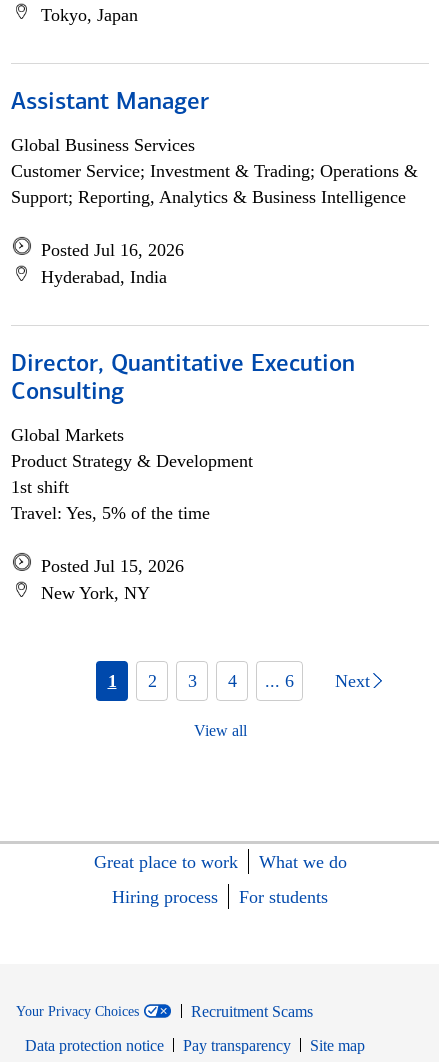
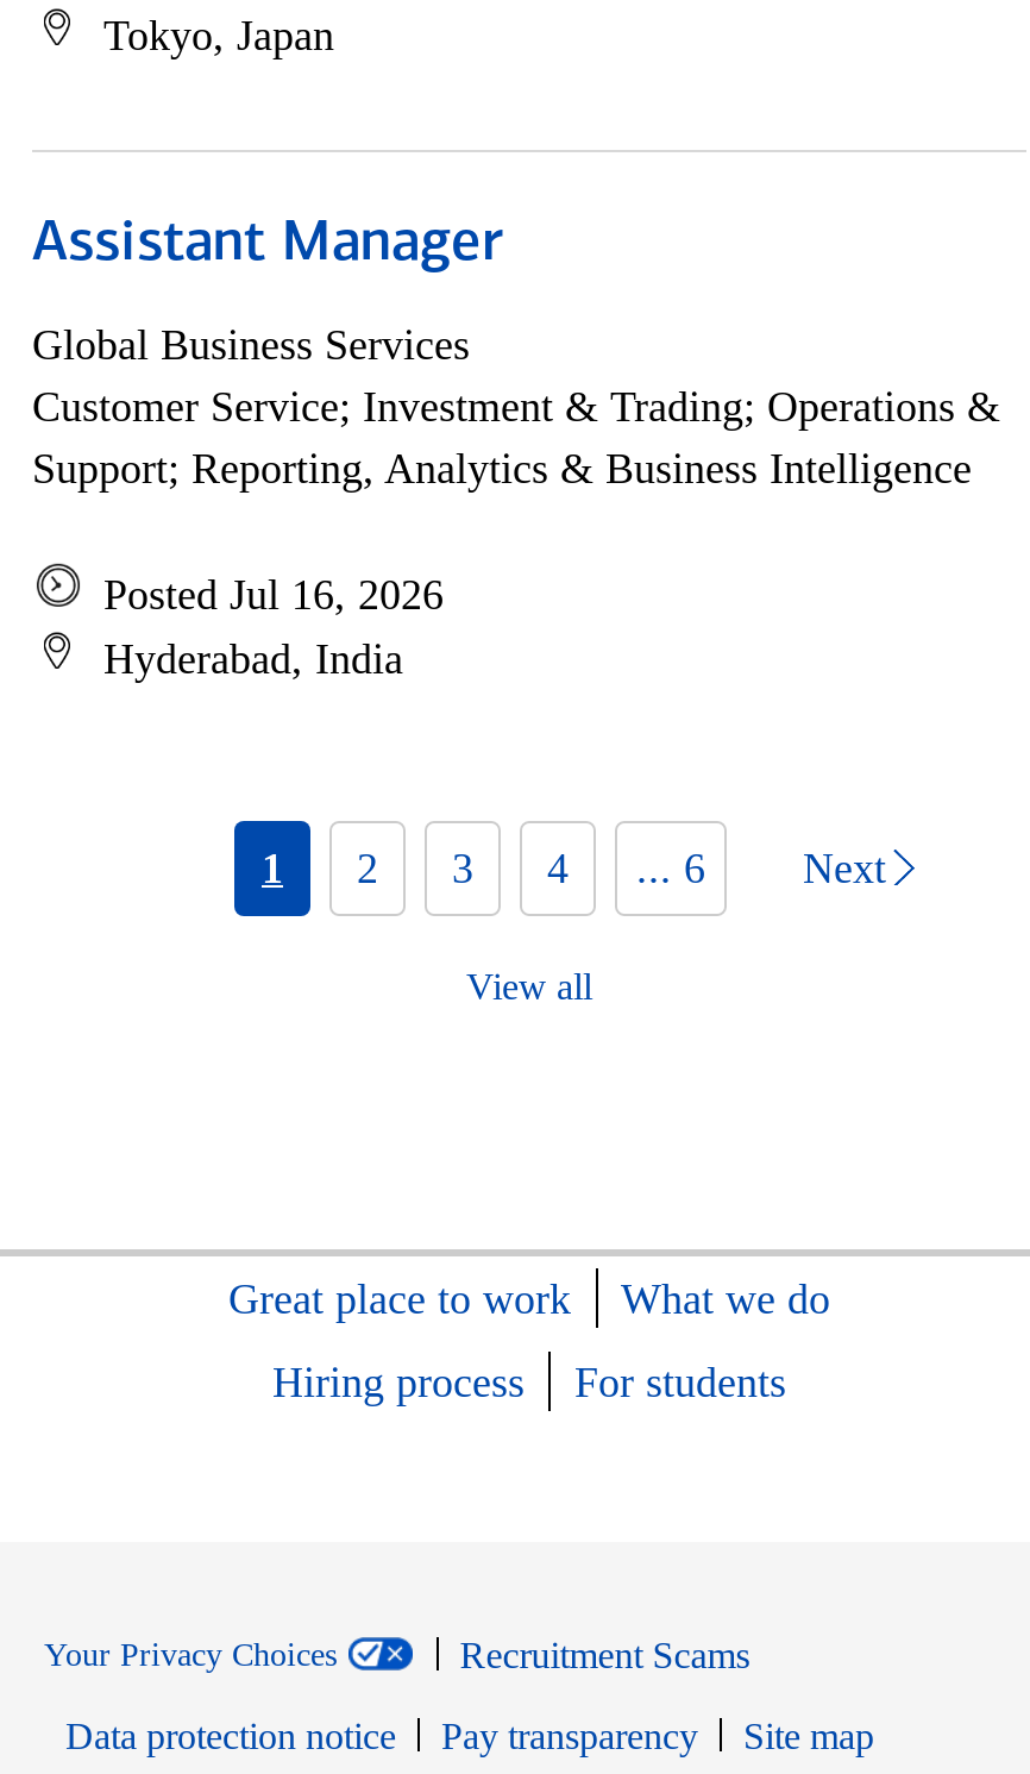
[11,353,355,603] Director, Quantitative Execution | Consulting | Global Markets | Product Strategy & Development | 1st shift | Travel: Yes, 5% of the time | Posted Jul 15, 2026 | New York, NY -> none

